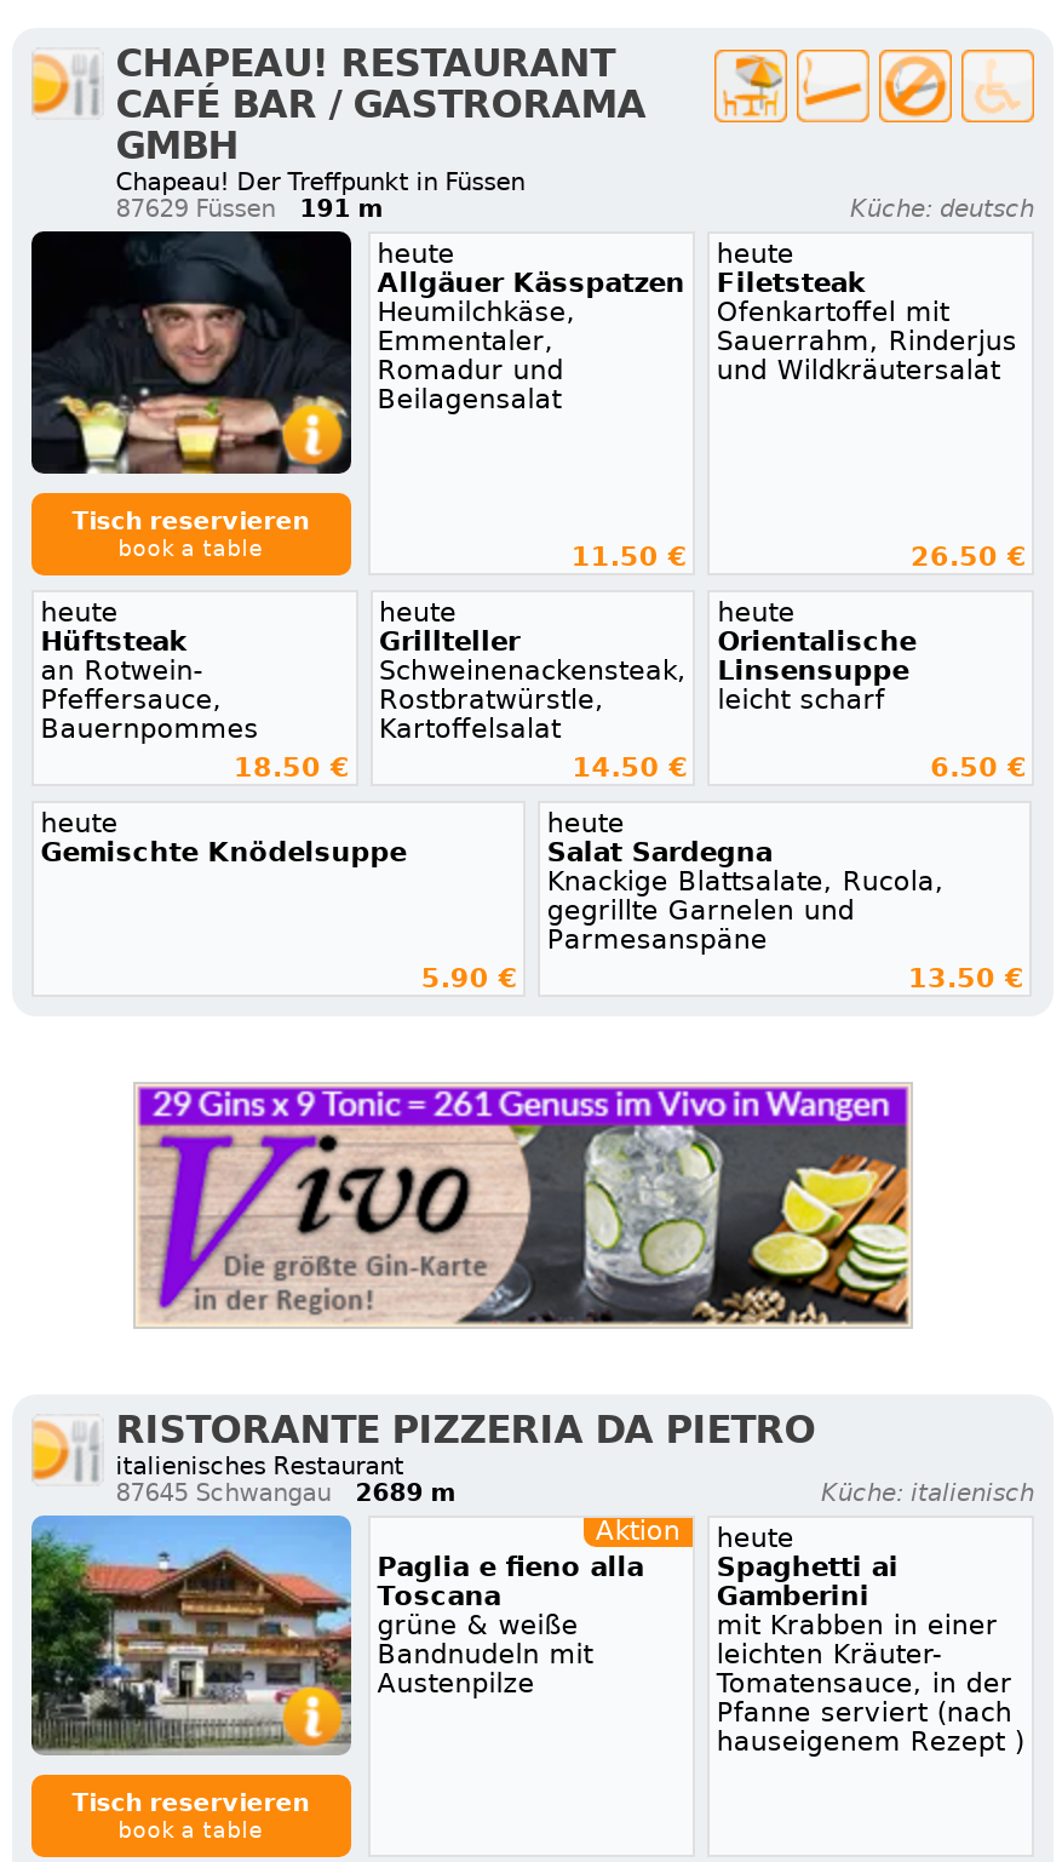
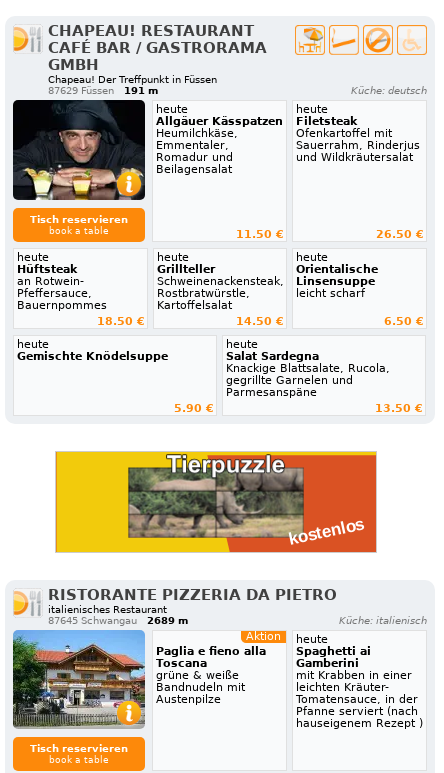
[136,1084,911,1327] [image] -> [55,451,377,553] [image]

